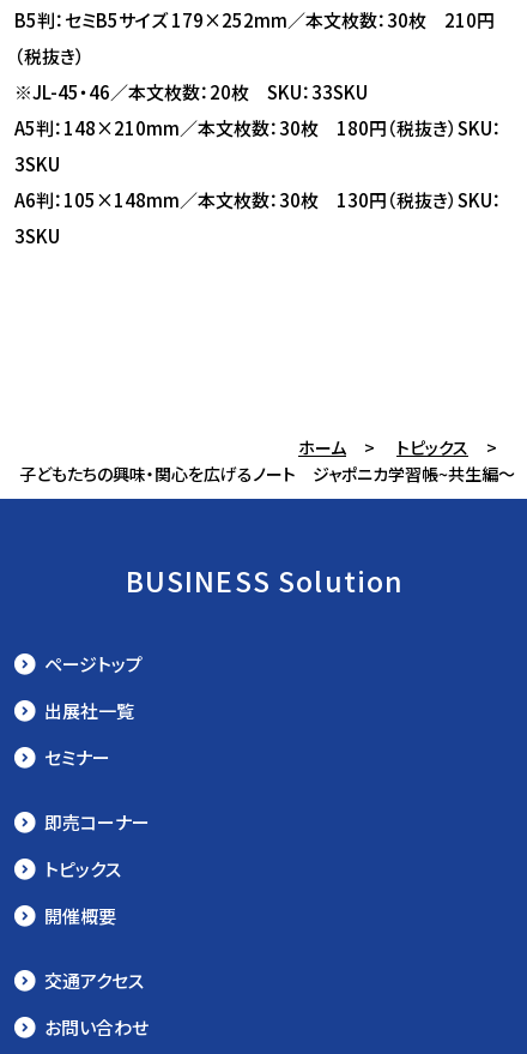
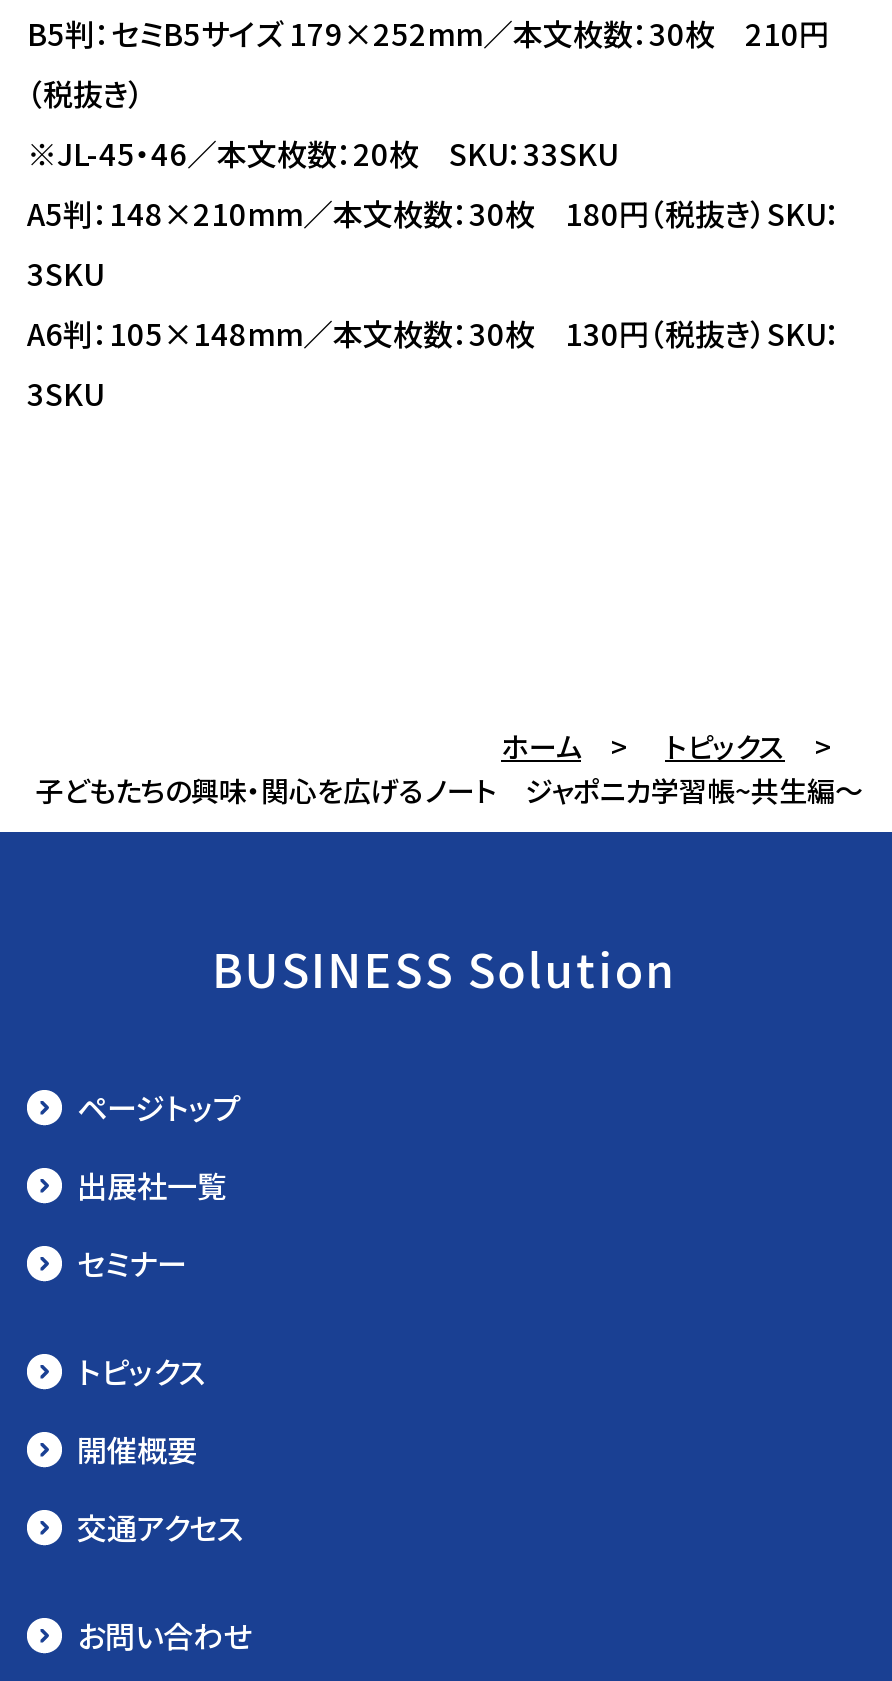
[44,809,150,835] 即売コーナー -> none

